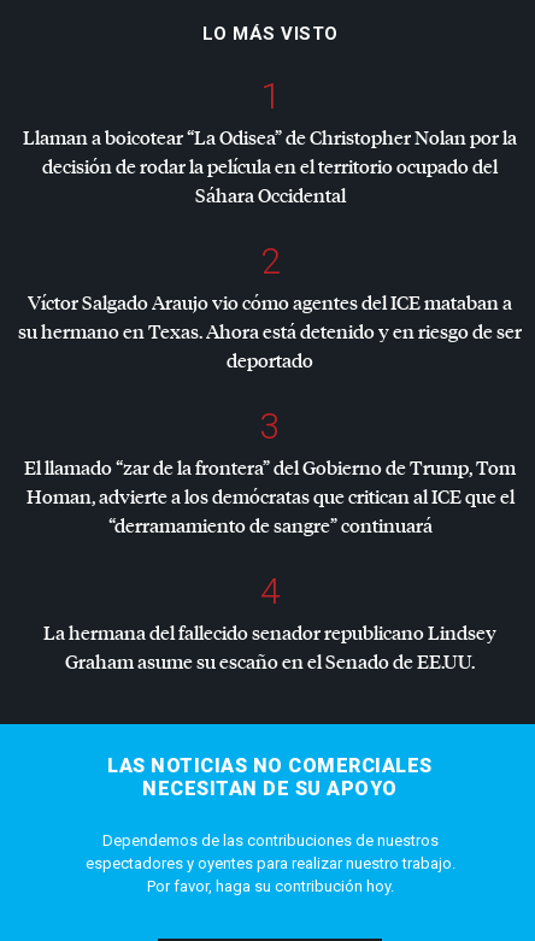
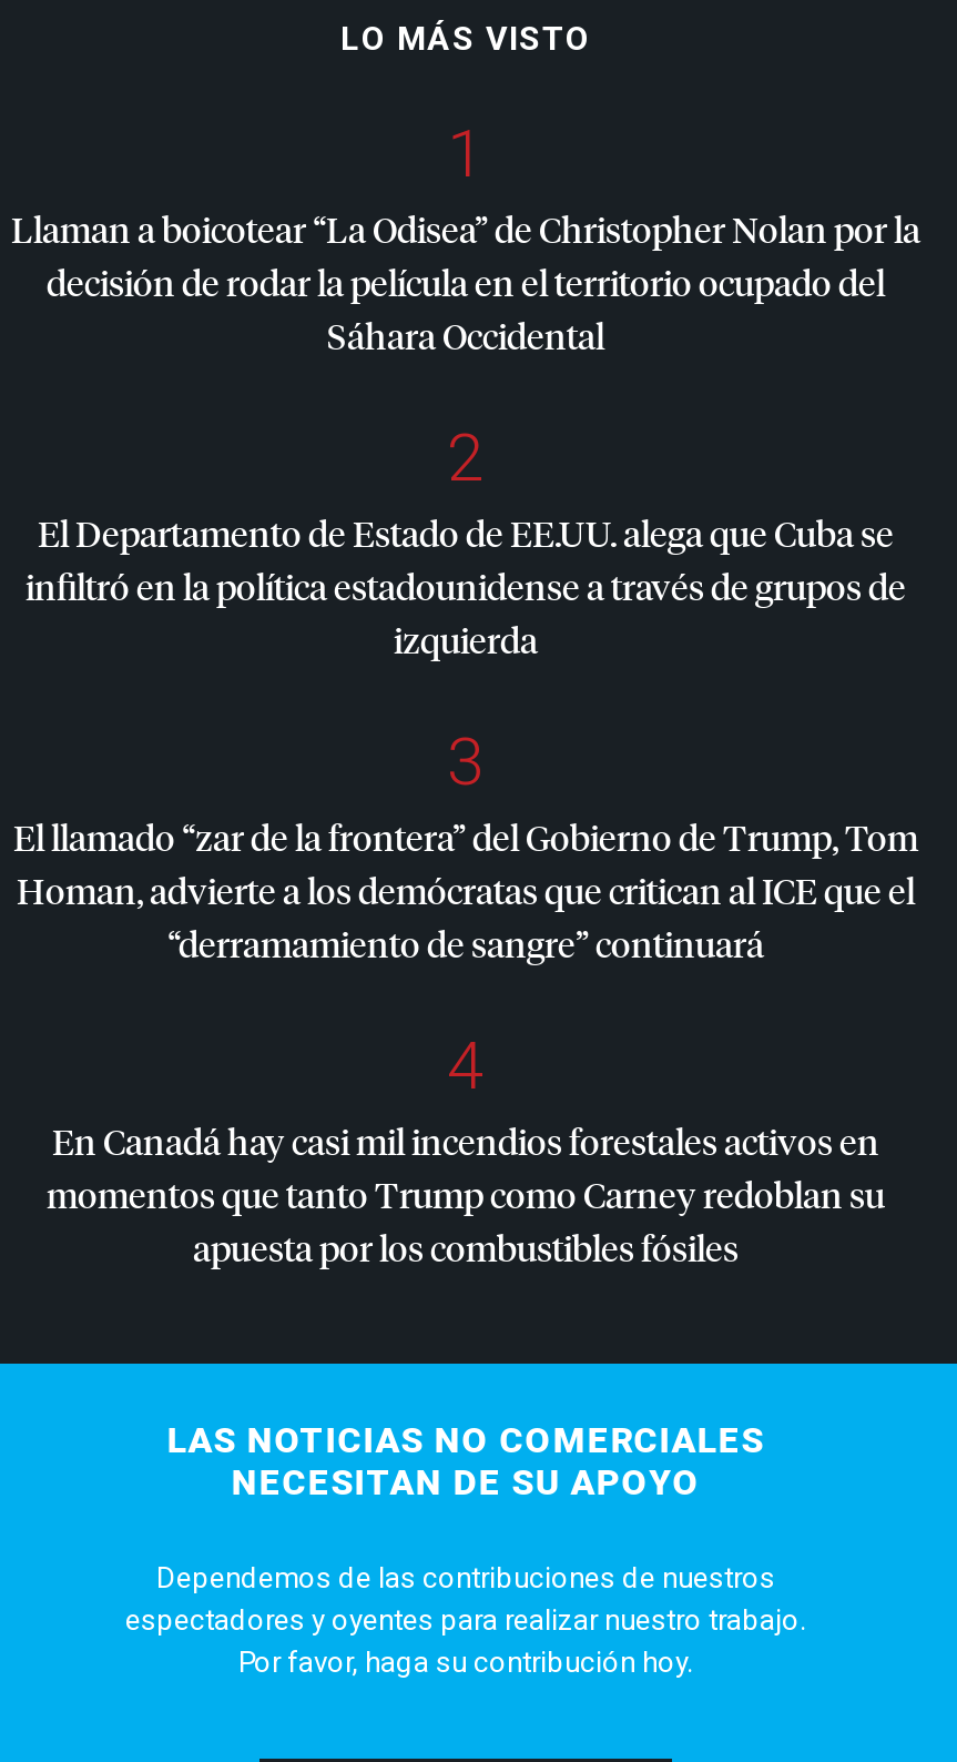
[18,289,522,372] Víctor Salgado Araujo vio cómo agentes del ICEmataban a | su hermano en Texas. Ahora está detenido y en riesgo de ser | deportado -> [26,508,906,661] El Departamento de Estado de EE.UU. alega que Cuba se | infiltró en la política estadounidense a través de grupos de | izquierda
[43,619,496,673] La hermana del fallecido senador republicano Lindsey | Graham asume su escaño en el Senado de EE.UU. -> [47,1116,885,1269] En Canadá hay casi mil incendios forestales activos en | momentos que tanto Trump como Carney redoblan su | apuesta por los combustibles fósiles

